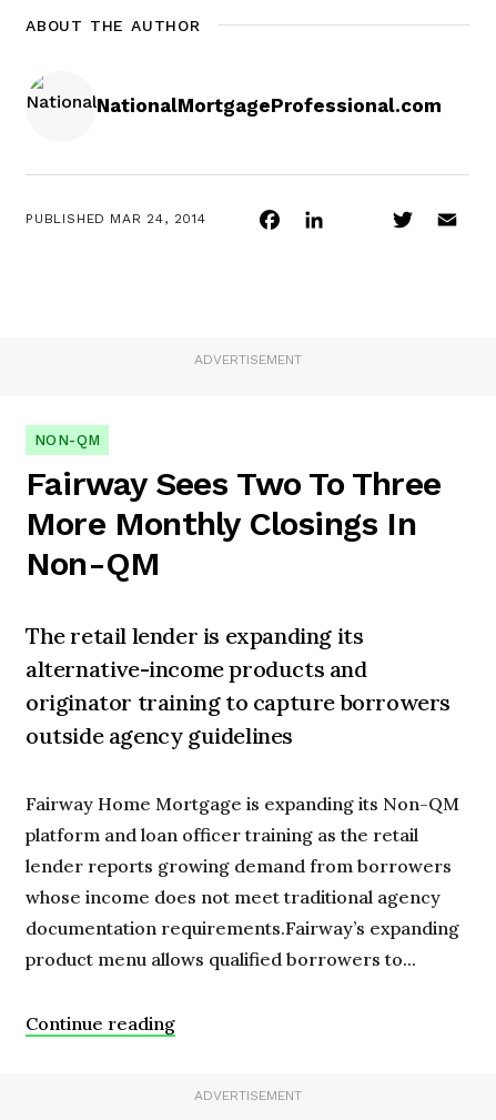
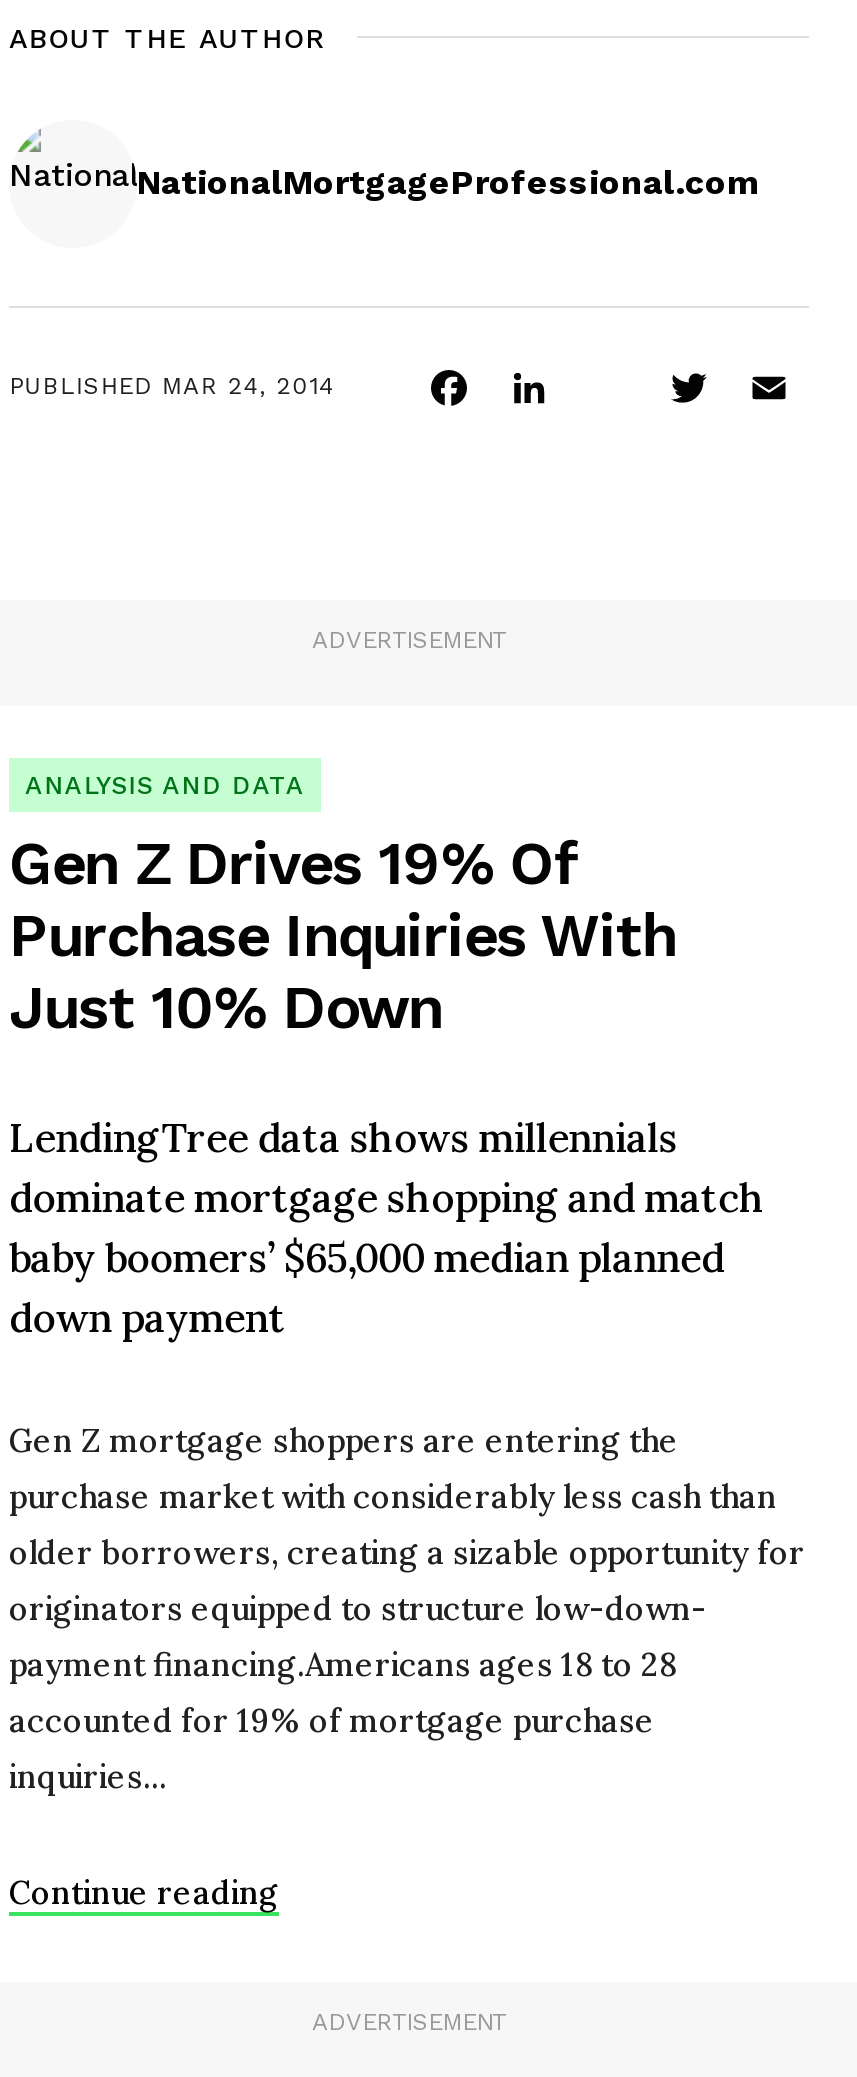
[26,432,441,583] NON-QM | Fairway Sees Two To Three | More Monthly Closings In | Non-QM -> [9,770,676,1042] ANALYSIS AND DATA | Gen Z Drives 19% Of | Purchase Inquiries With | Just 10% Down
[26,621,451,749] The retail lender is expanding its | alternative-income products and | originator training to capture borrowers | outside agency guidelines -> [9,1112,764,1342] LendingTree data shows millennials | dominate mortgage shopping and match | baby boomers’ $65,000 median planned | down payment
[26,792,459,970] Fairway Home Mortgage is expanding its Non-QM | platform and loan officer training as the retail | lender reports growing demand from borrowers | whose income does not meet traditional agency | documentation requirements.Fairway’s expanding | product menu allows qualified borrowers to... -> [9,1420,805,1796] Gen Z mortgage shoppers are entering the | purchase market with considerably less cash than | older borrowers, creating a sizable opportunity for | originators equipped to structure low-down- | payment financing.Americans ages 18 to 28 | accounted for 19% of mortgage purchase | inquiries...

